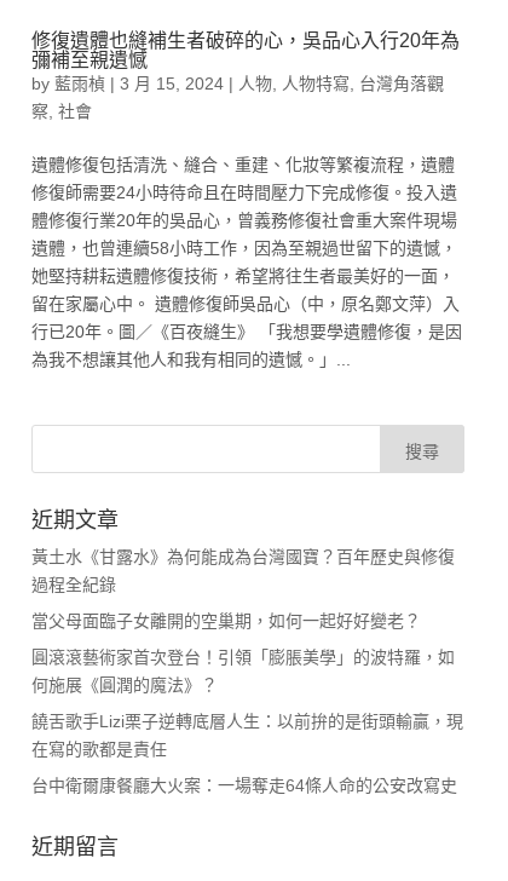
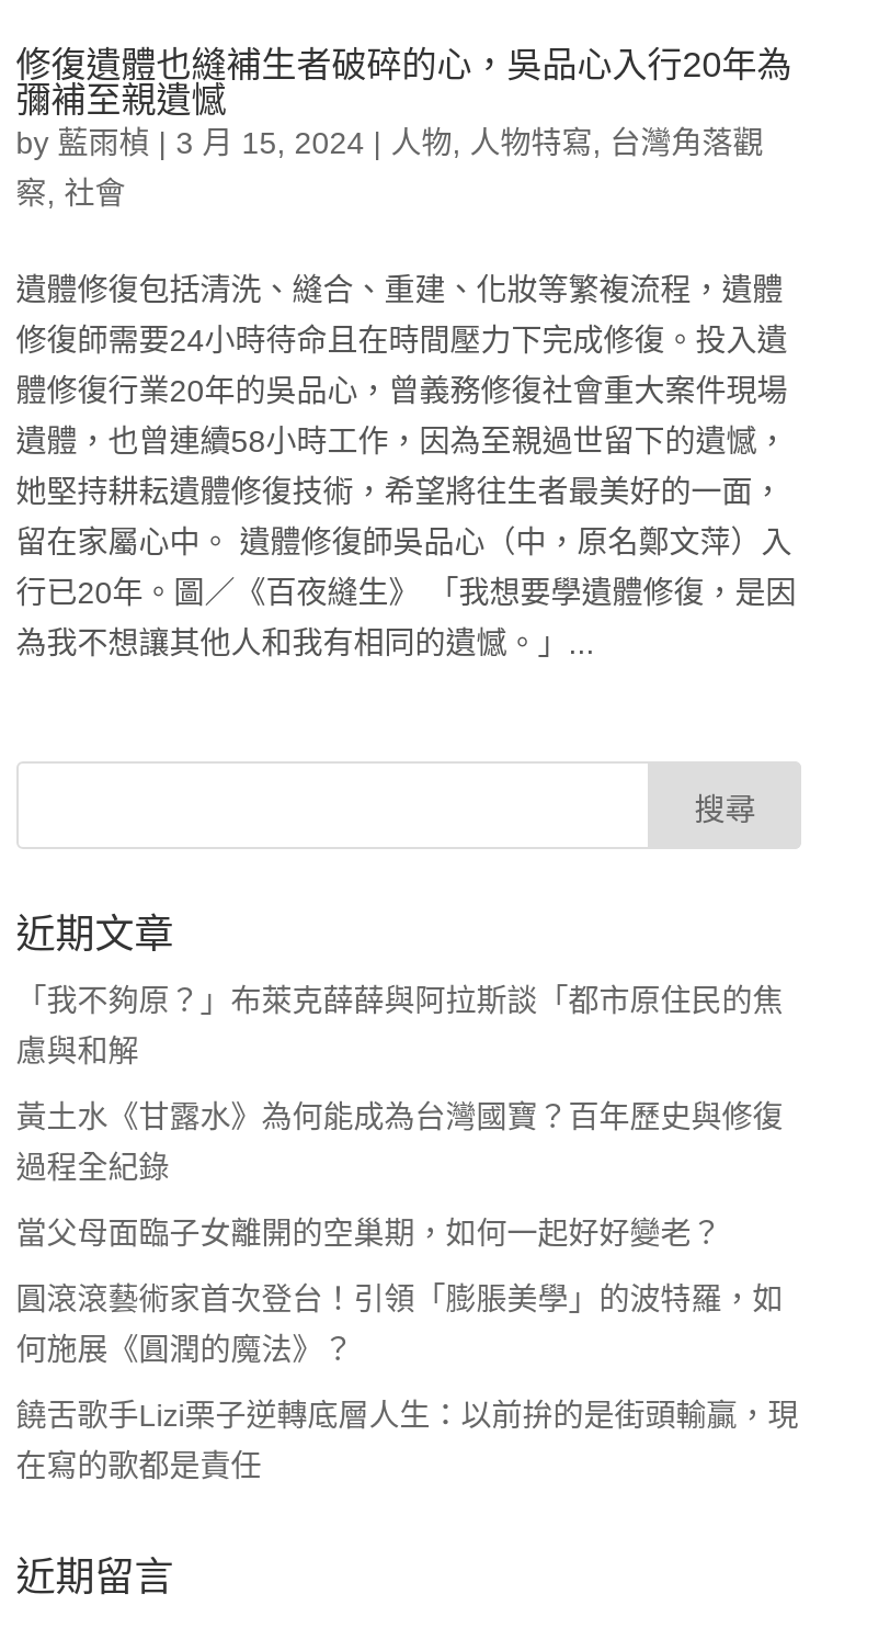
none -> [16,983,783,1068] 「我不夠原？」布萊克薛薛與阿拉斯談「都市原住民的焦 | 慮與和解
moved [31,547,463,759] -> [16,1099,799,1483]: 黃土水《甘露水》為何能成為台灣國寶？百年歷史與修復 | 過程全紀錄 | 當父母面臨子女離開的空巢期，如何一起好好變老？ | 圓滾滾藝術家首次登台！引領「膨脹美學」的波特羅，如 | 何施展《圓潤的魔法》？ | 饒舌歌手Lizi栗子逆轉底層人生：以前拚的是街頭輸贏，現 | 在寫的歌都是責任
[31,775,457,795] 台中衛爾康餐廳大火案：一場奪走64條人命的公安改寫史 -> none

